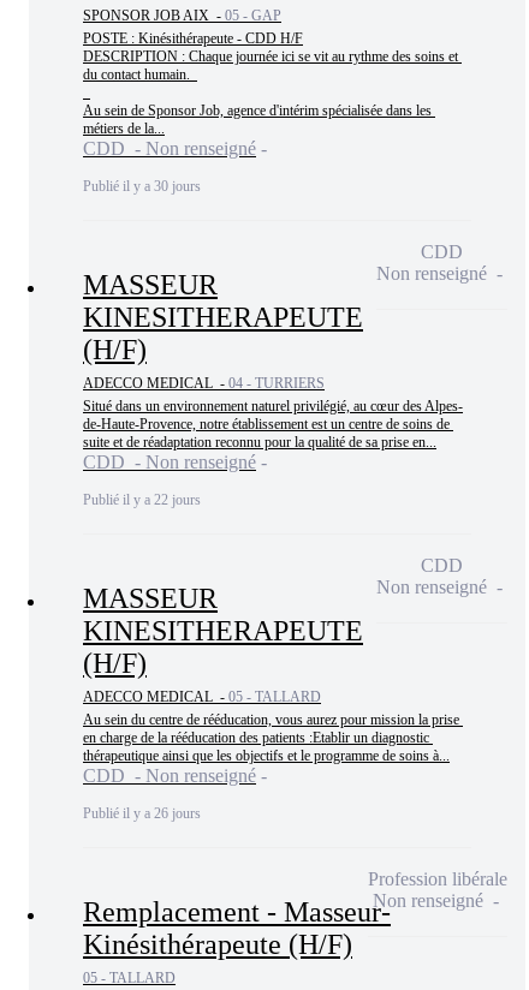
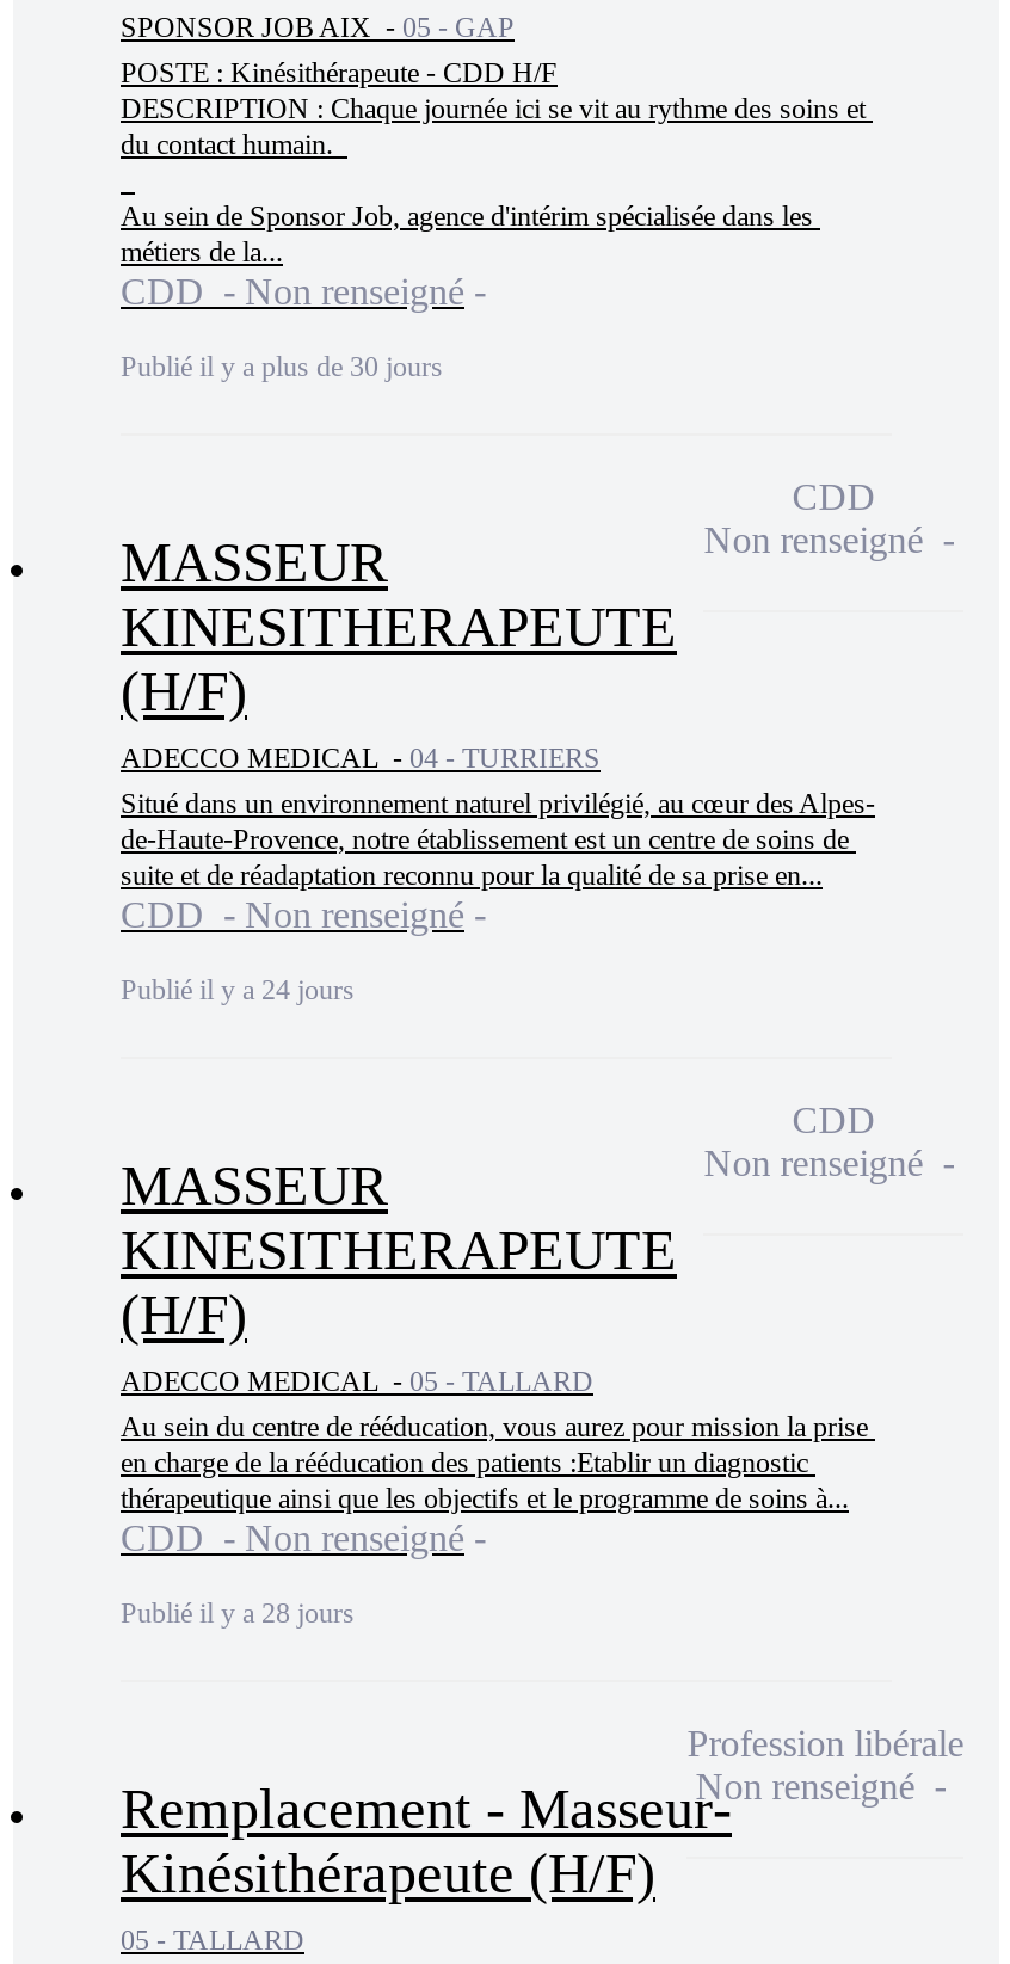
[83,178,201,194] Publié il y a 30 jours -> [121,349,443,383] Publié il y a plus de 30 jours
[83,491,201,508] Publié il y a 22 jours -> [121,972,355,1006] Publié il y a 24 jours
[83,804,201,821] Publié il y a 26 jours -> [121,1595,355,1629] Publié il y a 28 jours

